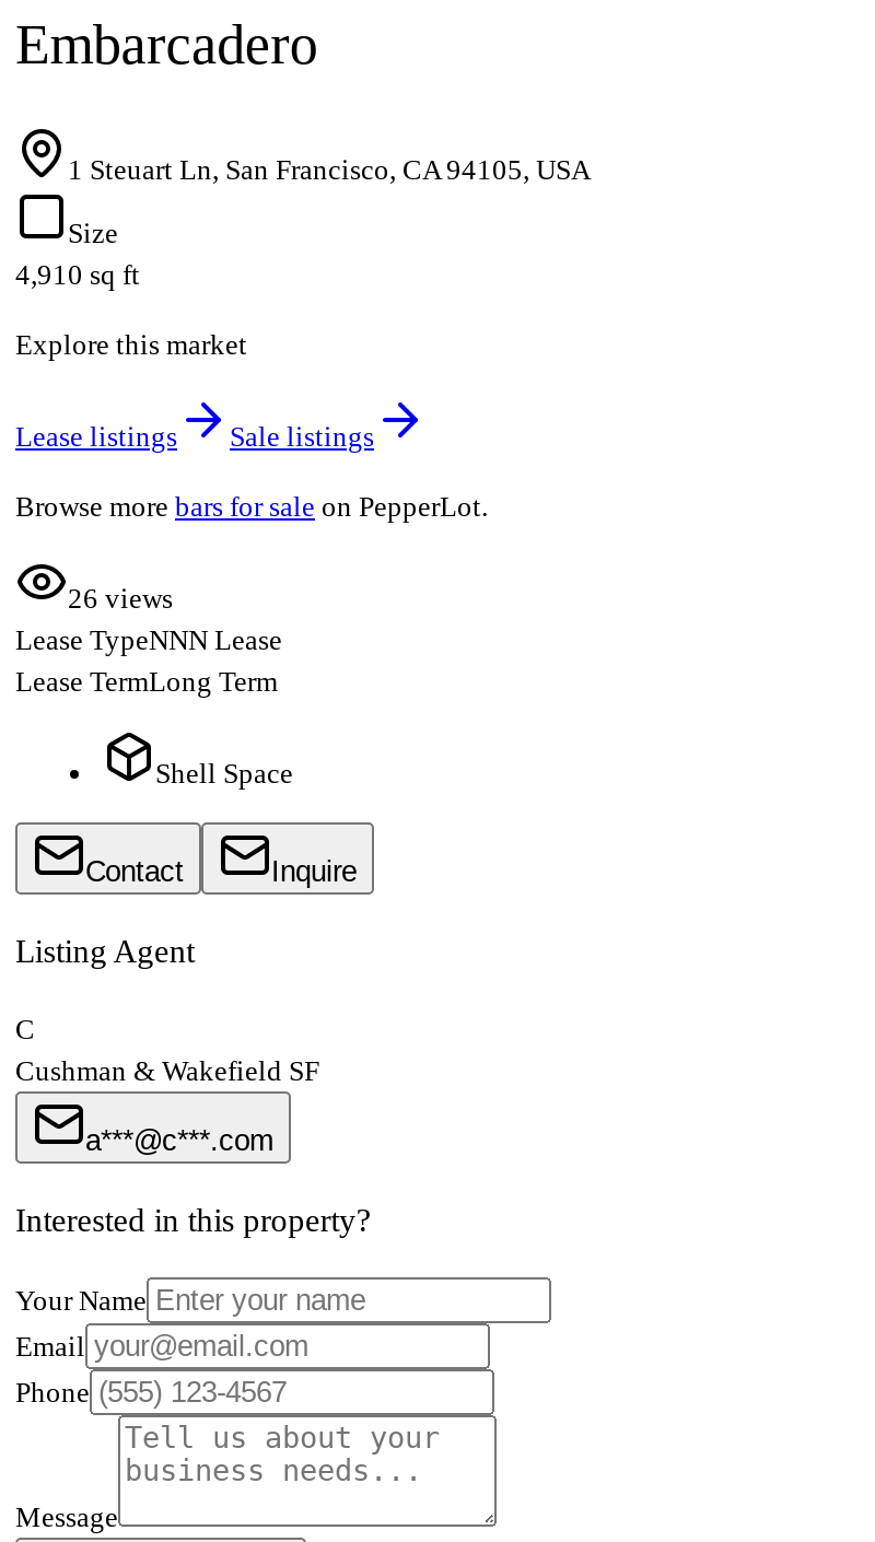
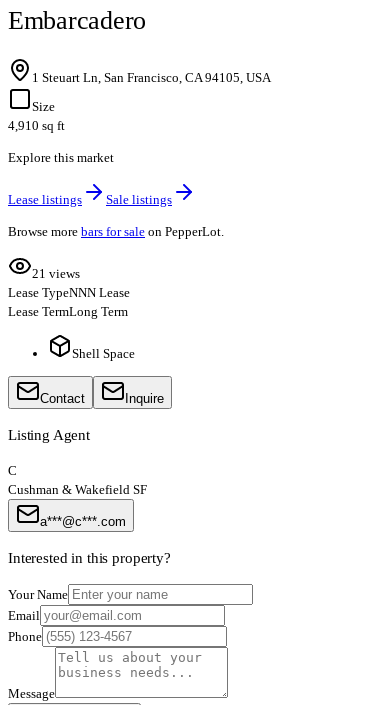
[68,581,173,614] 26 views -> [32,266,80,281] 21 views

